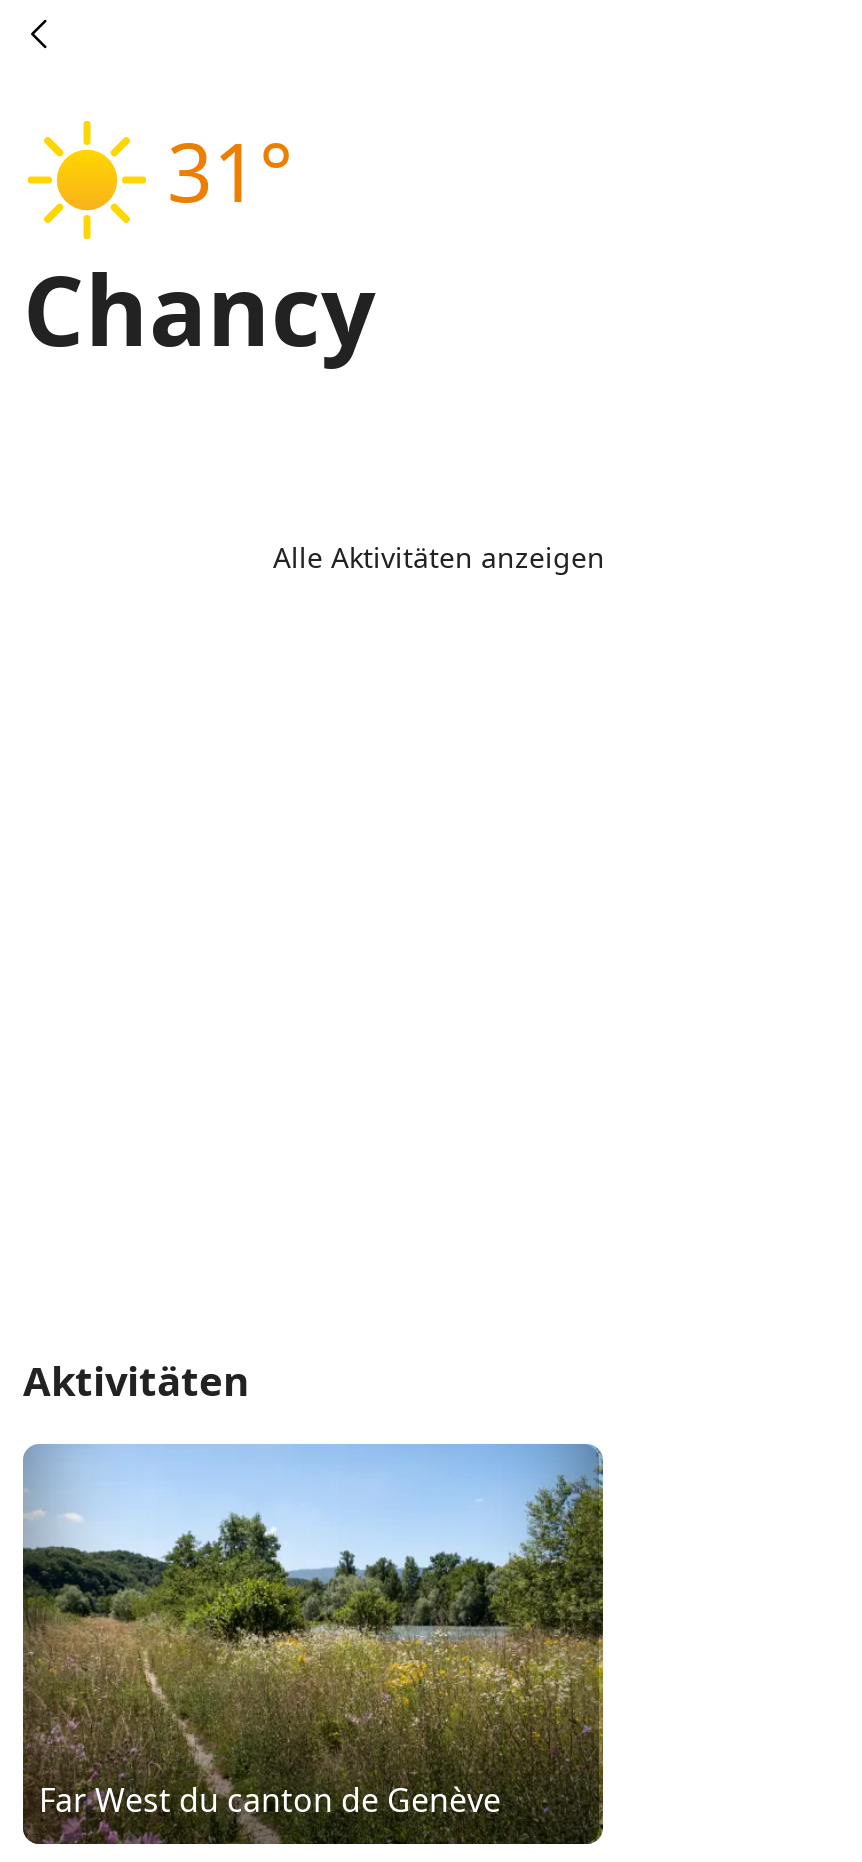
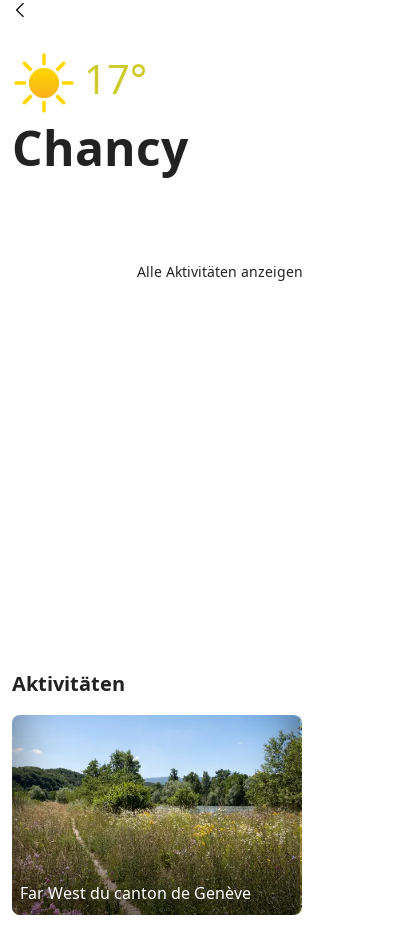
[167,116,293,226] 31° -> [84,51,147,106] 17°

